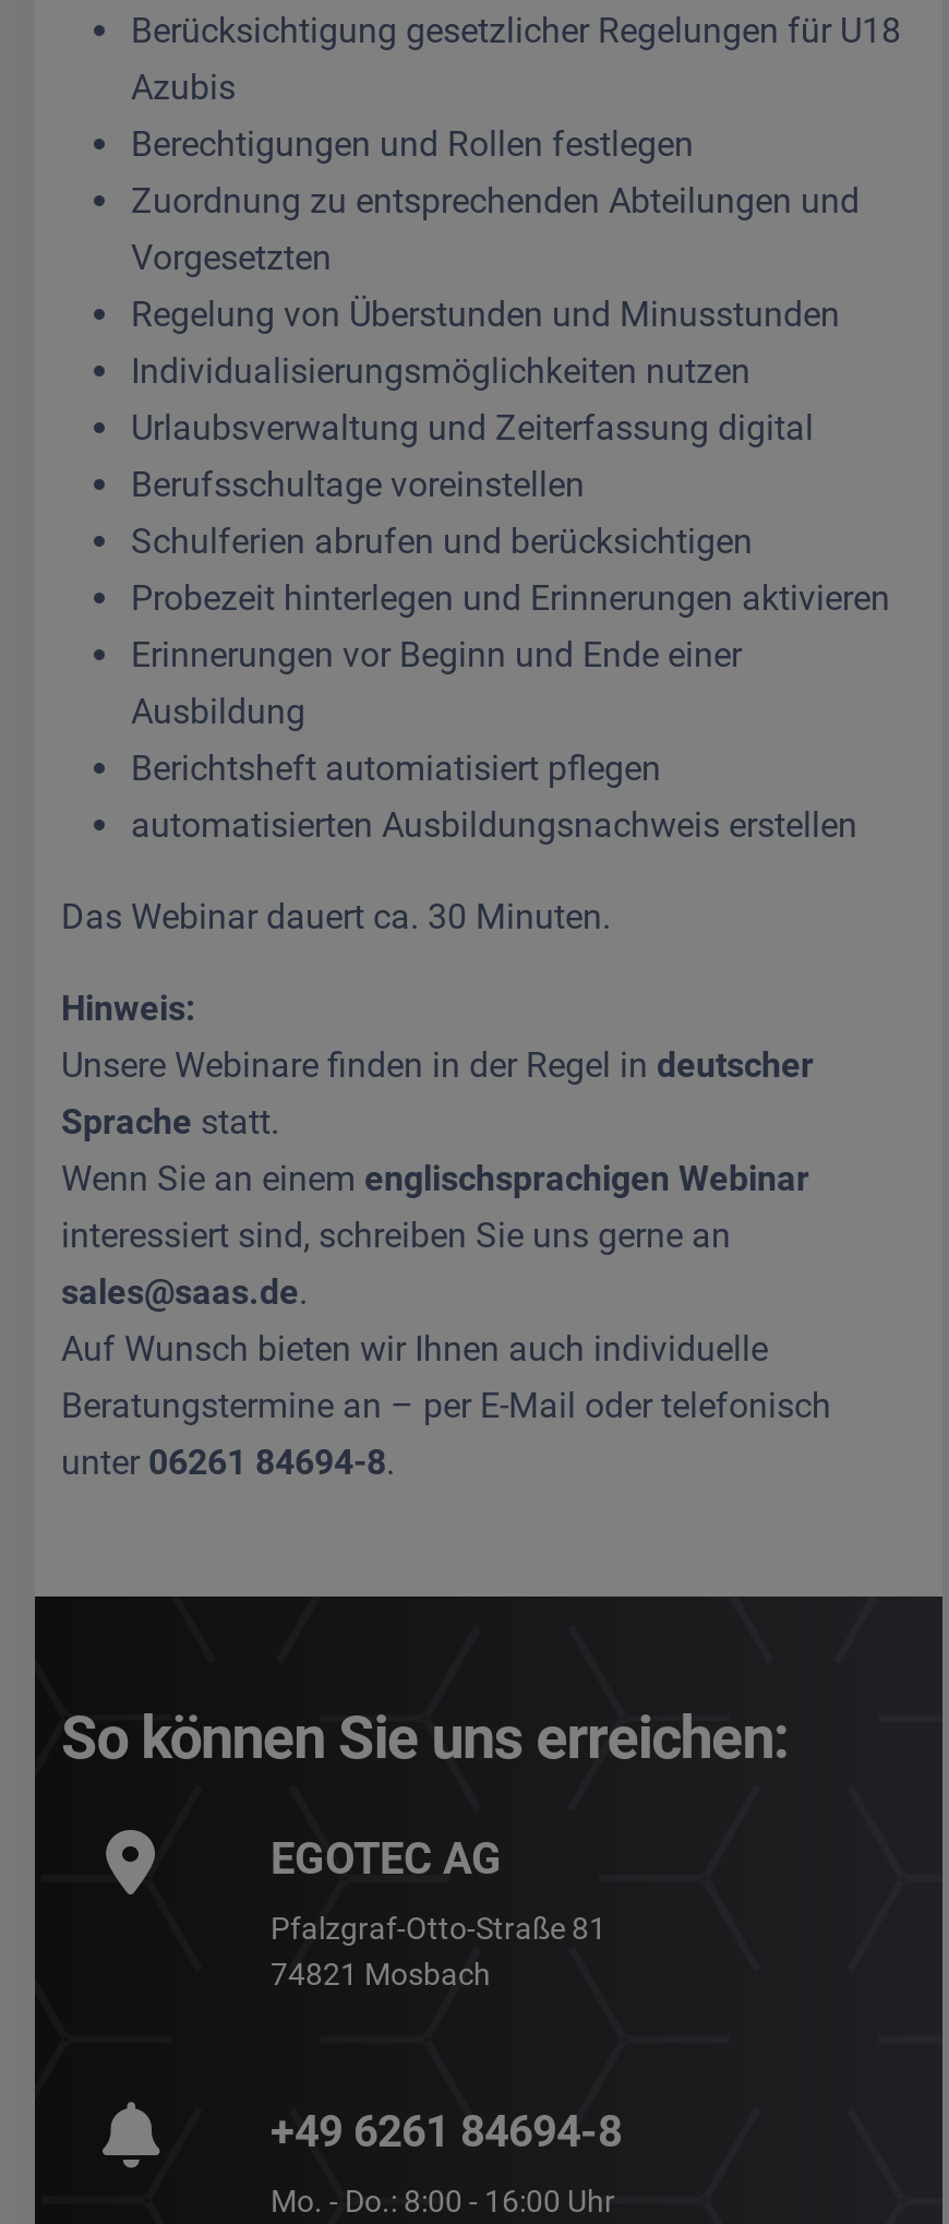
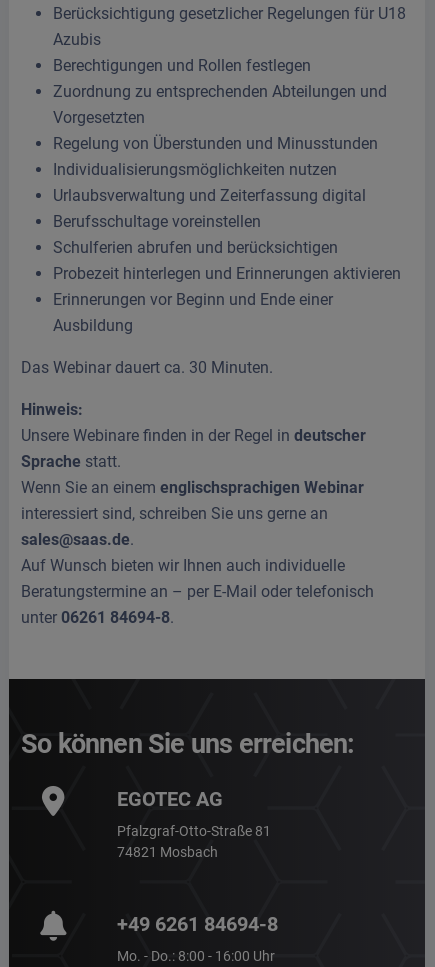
[131,747,857,845] Berichtsheft automiatisiert pflegen | automatisierten Ausbildungsnachweis erstellen -> none

